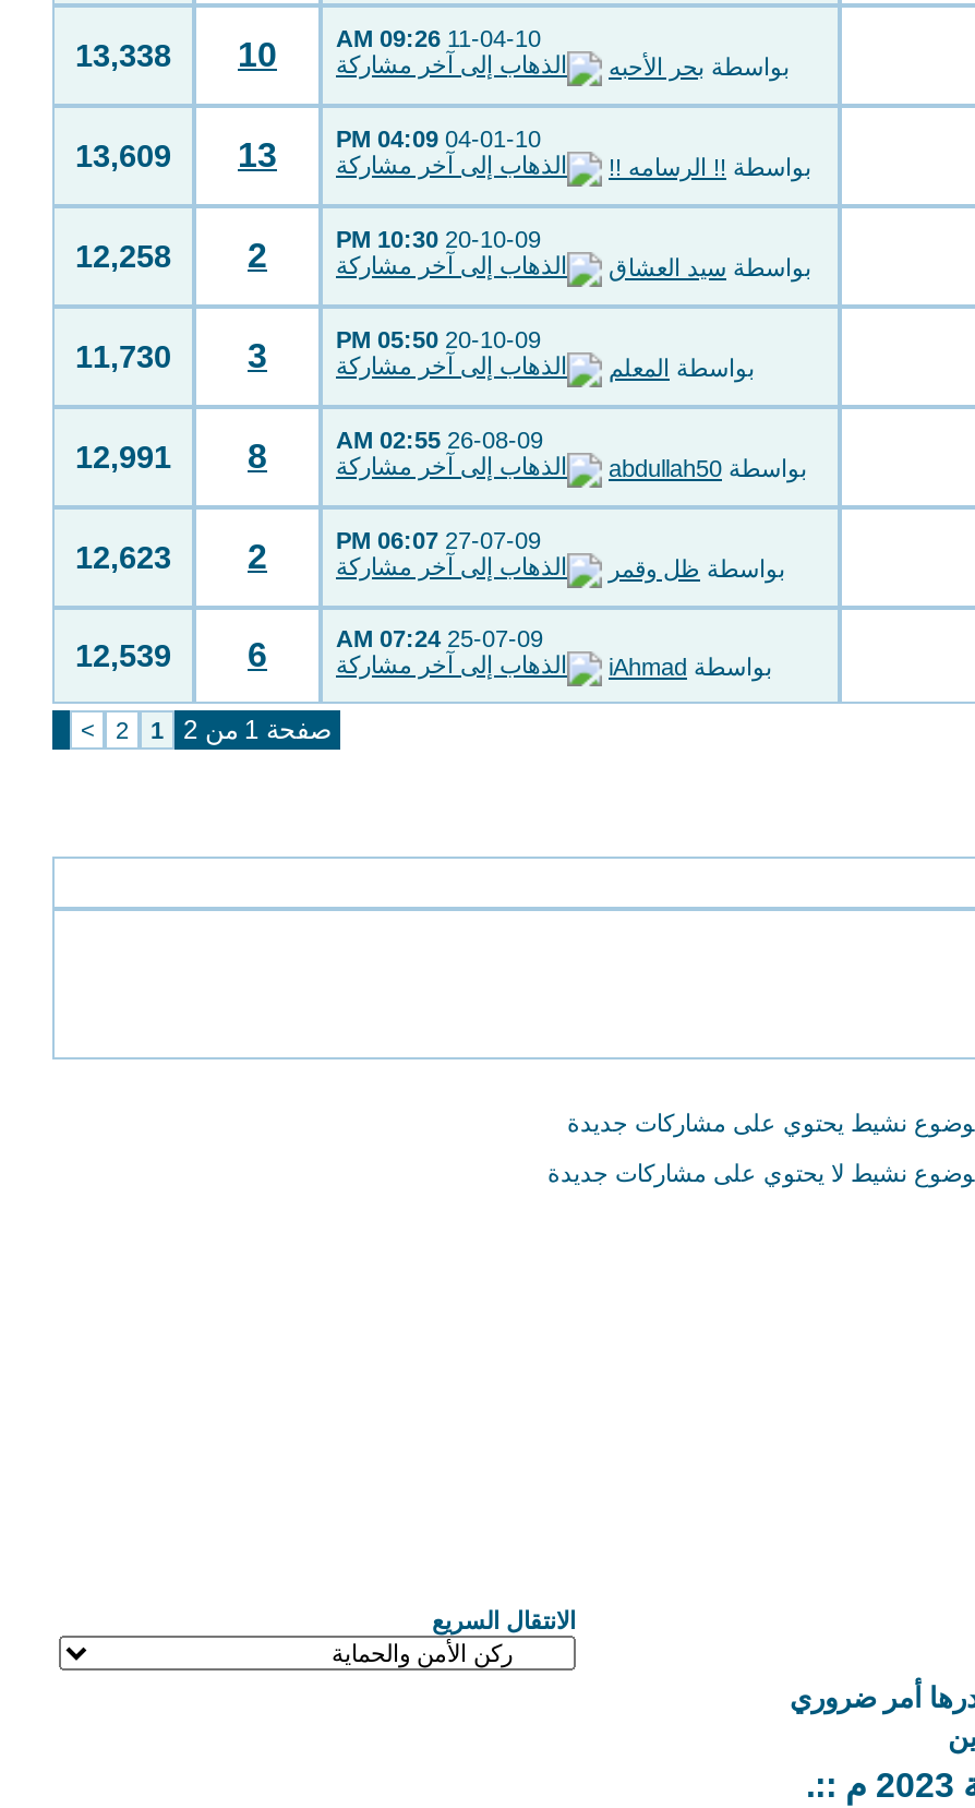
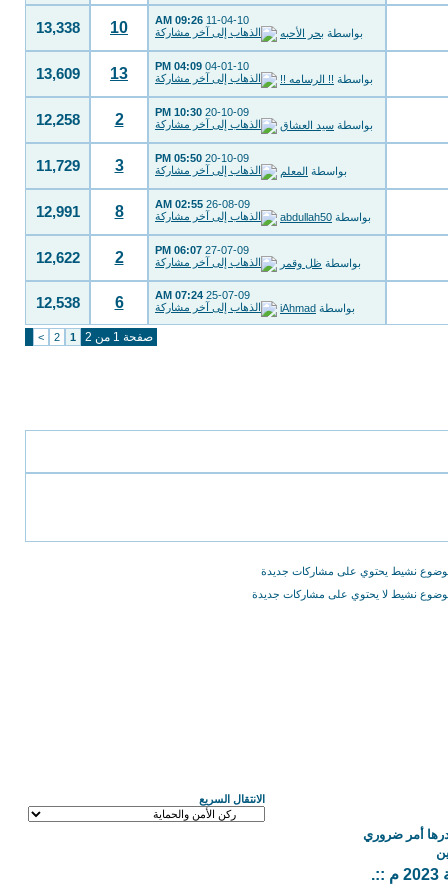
[75,339,171,374] 11,730 -> [35,158,79,174] 11,729
[75,540,171,575] 12,623 -> [35,250,79,266] 12,622
[75,638,171,673] 12,539 -> [35,295,79,311] 12,538

